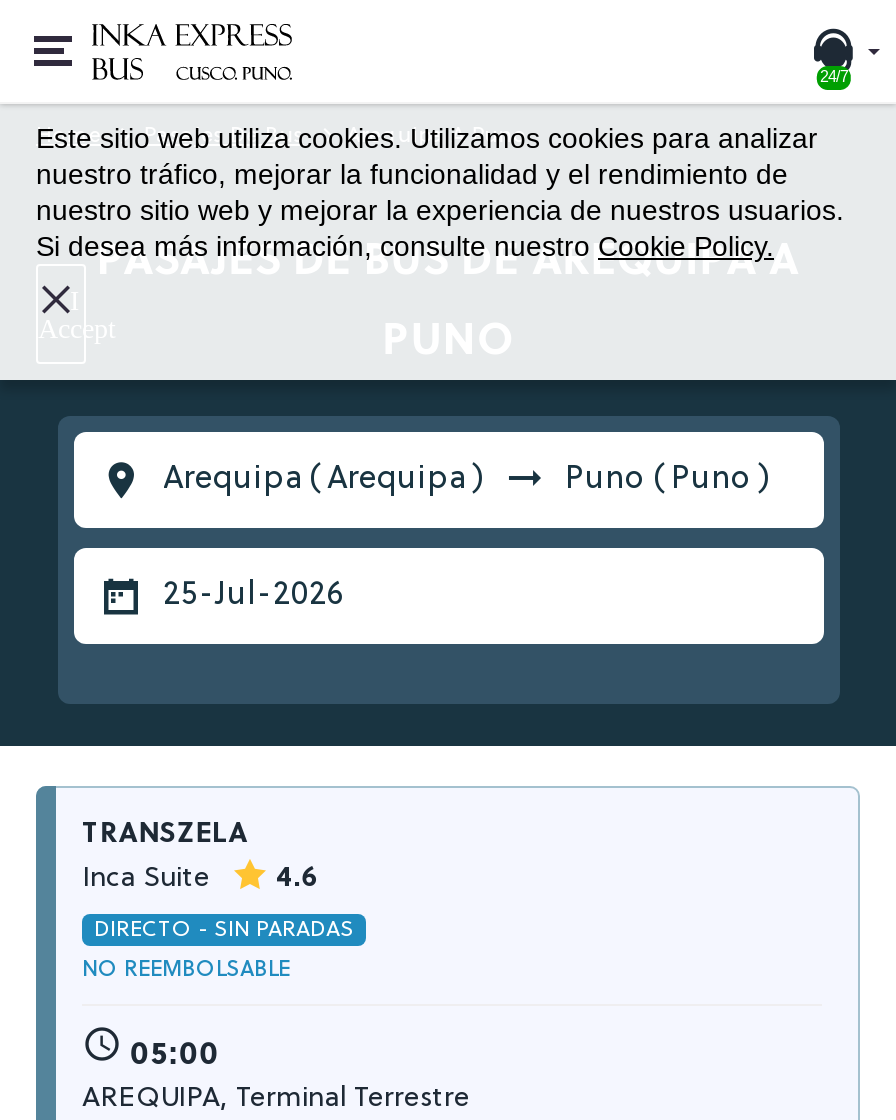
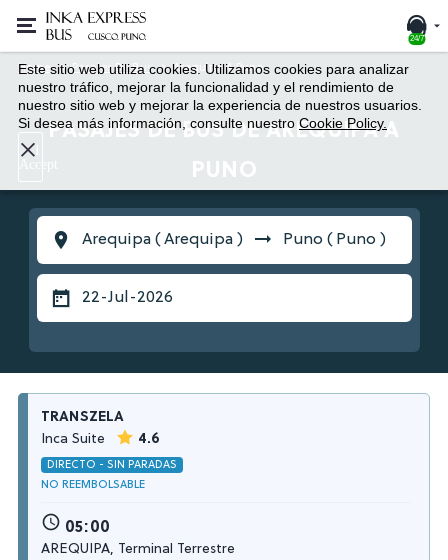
[163,578,345,614] 25-Jul-2026 -> [81,289,172,307] 22-Jul-2026

